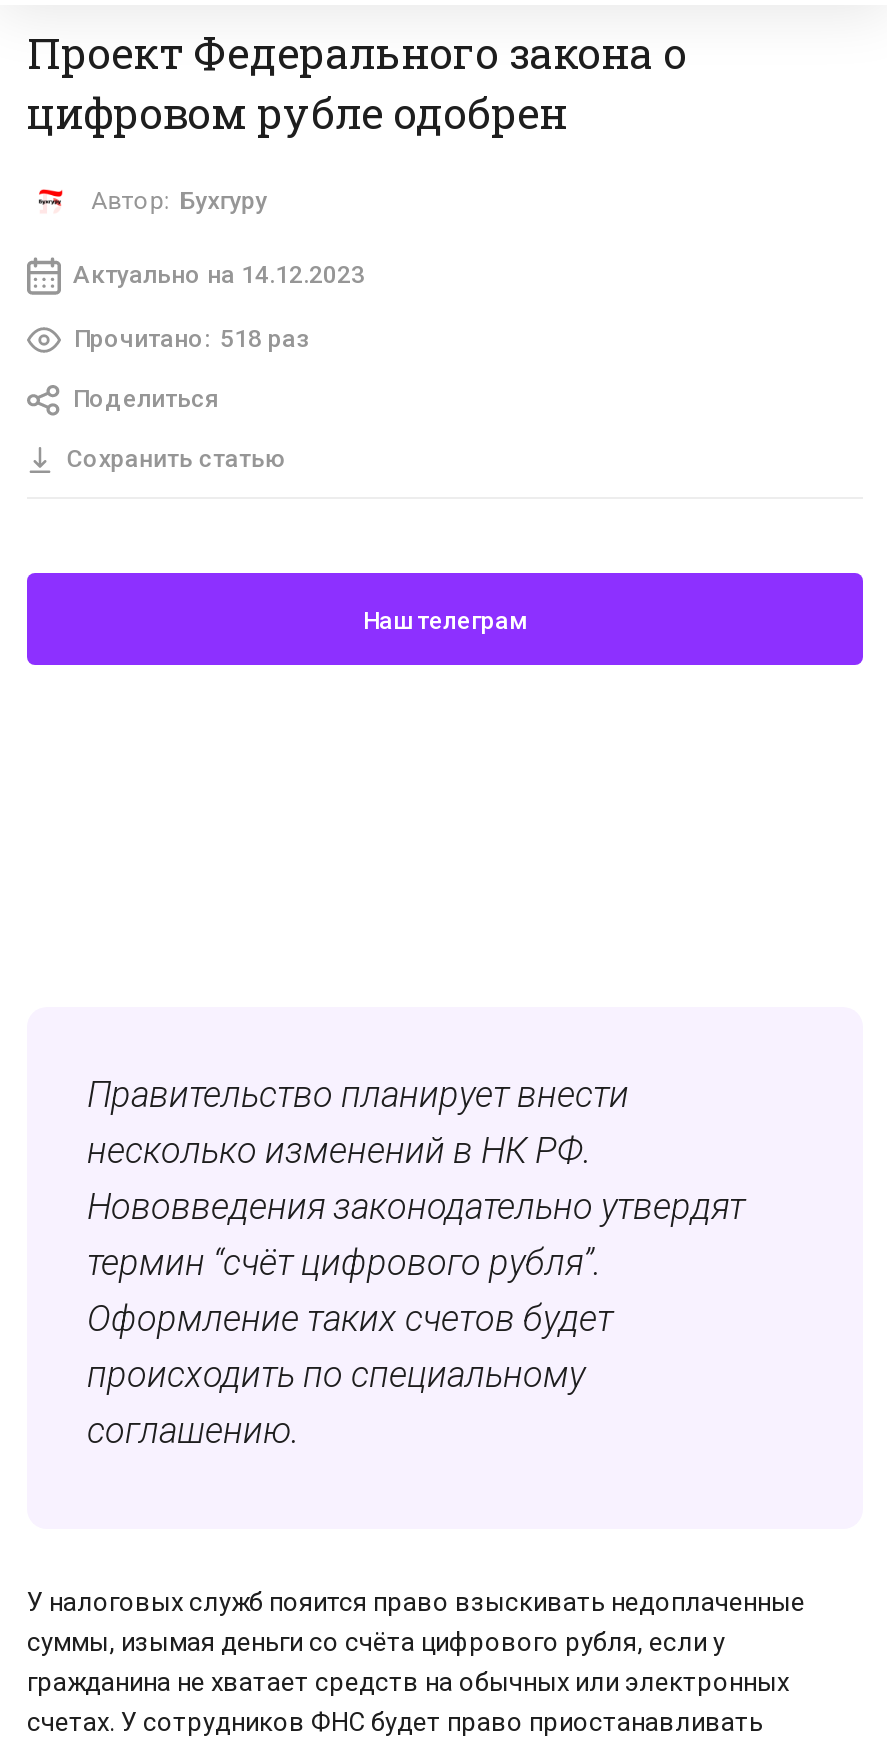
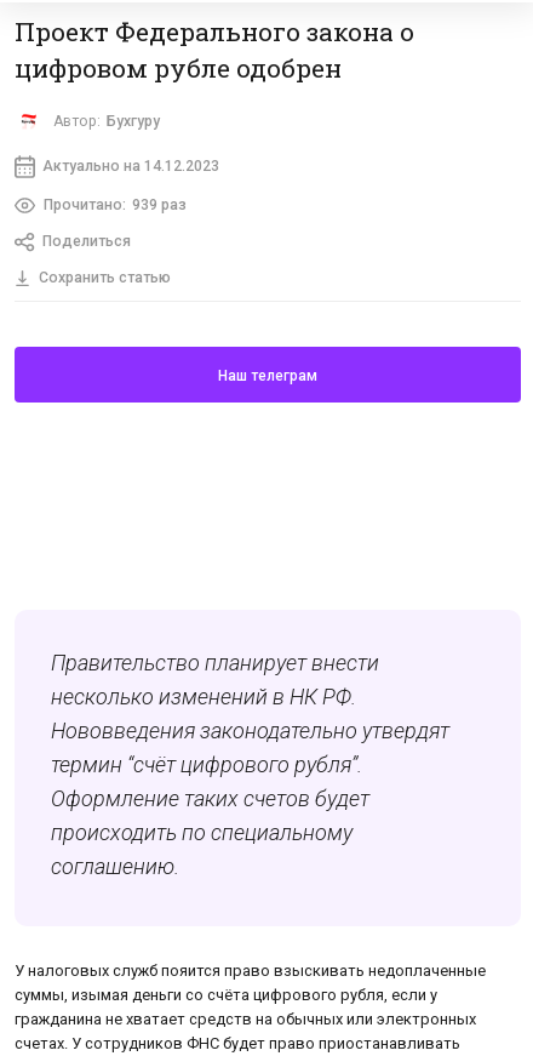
[74,324,310,352] Прочитано: 518 раз -> [43,196,186,213] Прочитано: 939 раз

